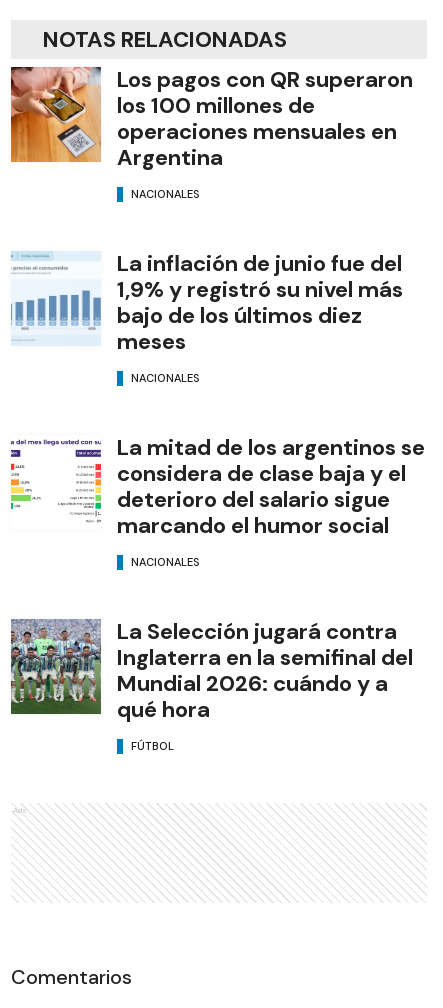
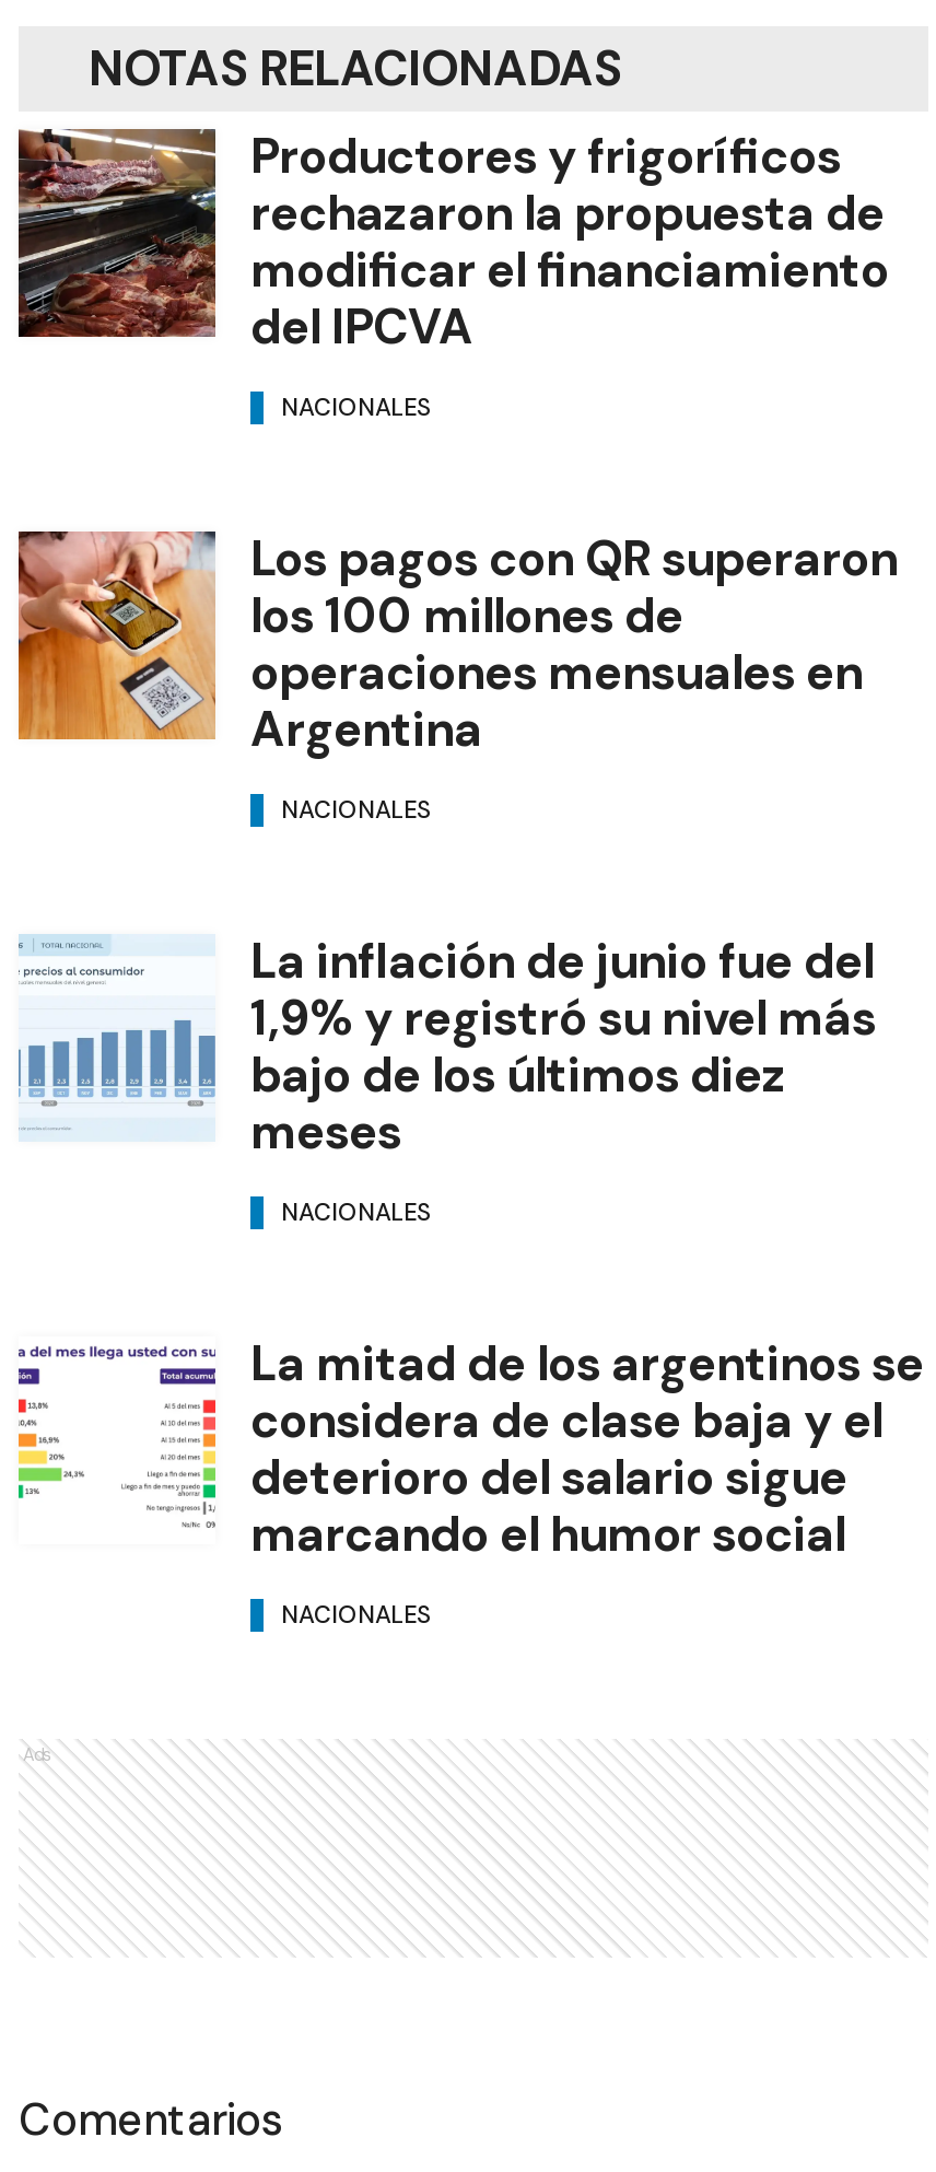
none -> [16,124,889,423] [image] | Productores y frigoríficos | rechazaron la propuesta de | modificar el financiamiento | del IPCVA | NACIONALES
moved [9,65,425,569] -> [14,527,924,1630]: [image] | Los pagos con QR superaron | los 100 millones de | ... | marcando el humor social | NACIONALES
[10,617,413,753] [image] | La Selección jugará contra | Inglaterra en la semifinal del | Mundial 2026: cuándo y a | qué hora | FÚTBOL -> none

